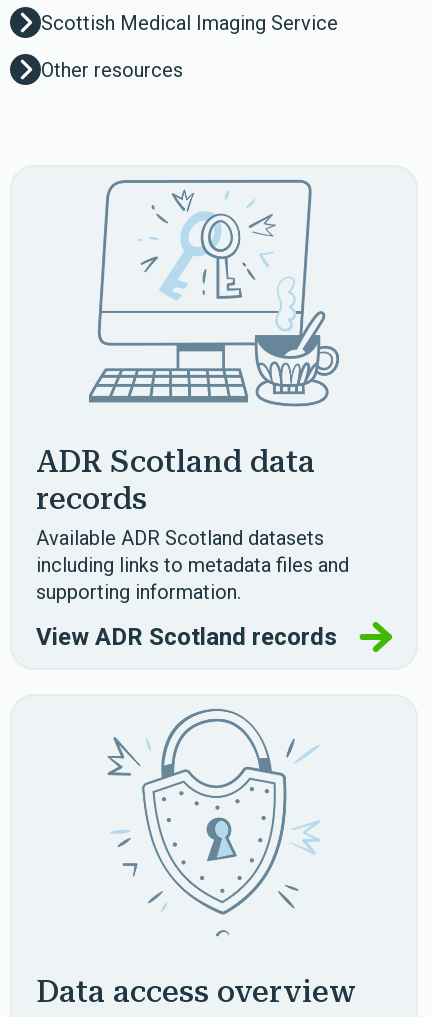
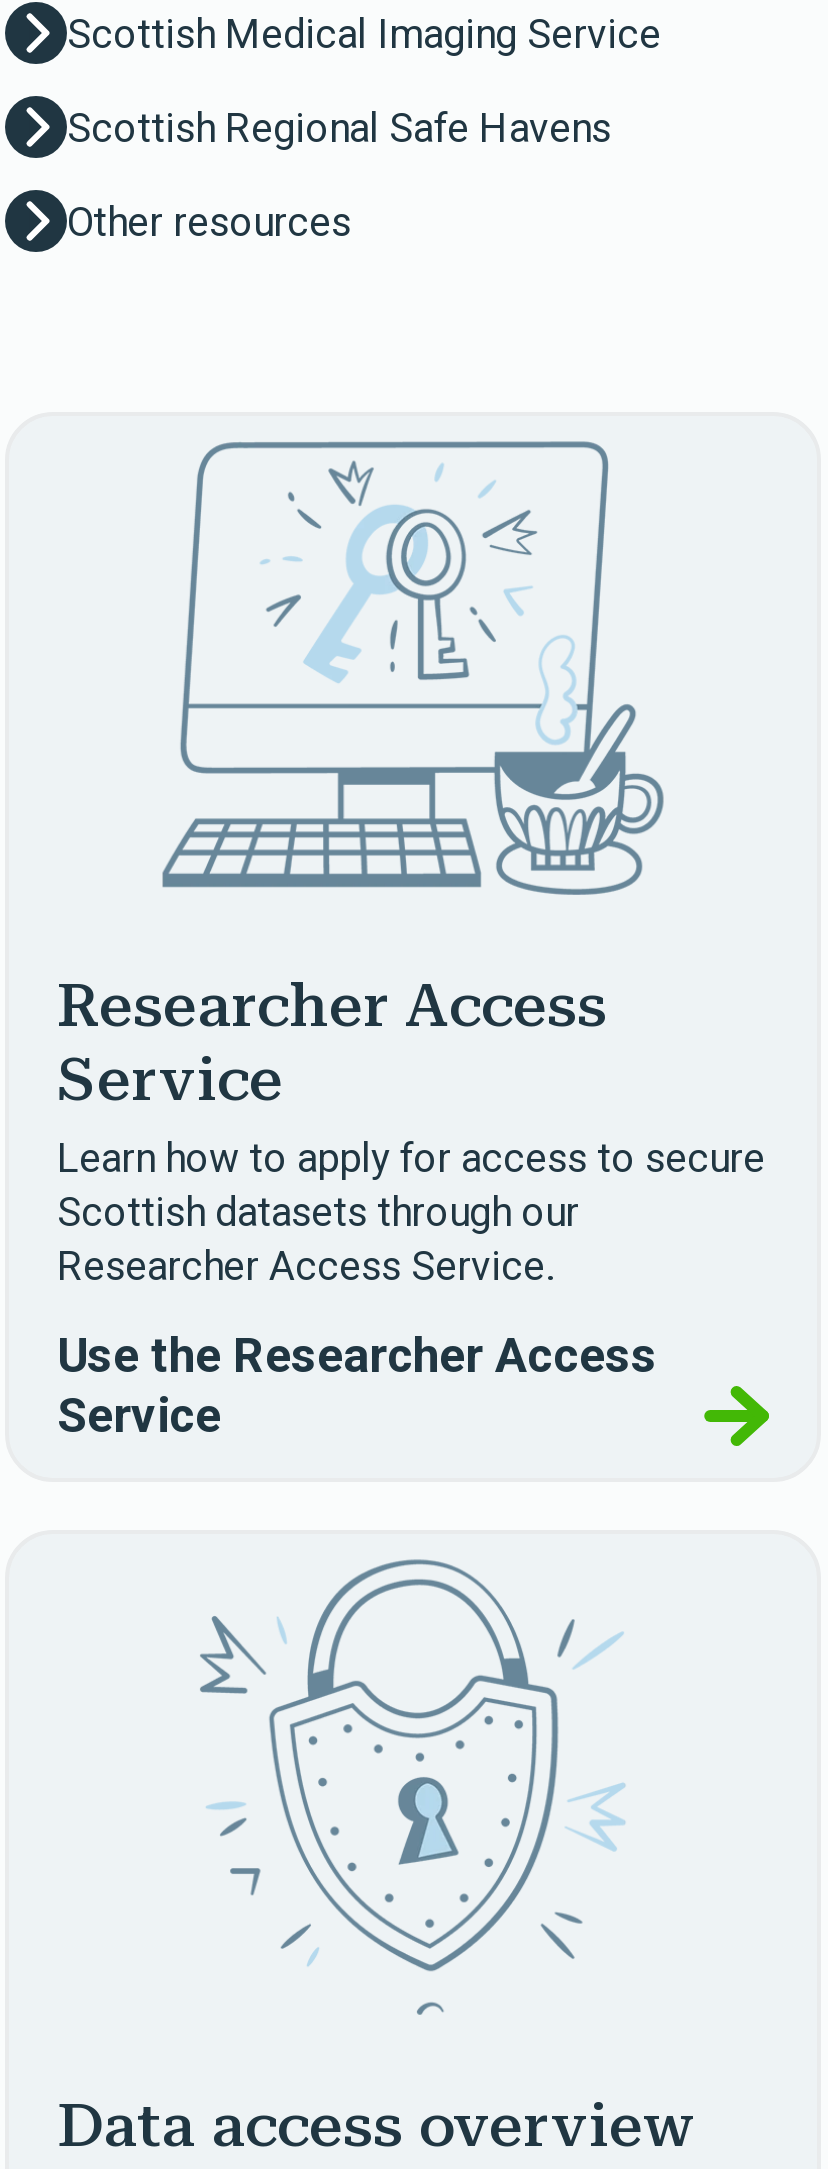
none -> [67,104,611,152] Scottish Regional Safe Havens
[36,444,349,604] ADR Scotland data | records | Available ADR Scotland datasets | including links to metadata files and | supporting information. -> [57,971,765,1291] Researcher Access | Service | Learn how to apply for access to secure | Scottish datasets through our | Researcher Access Service.
[36,623,337,651] View ADR Scotland records -> [57,1329,657,1445] Use the Researcher Access | Service

